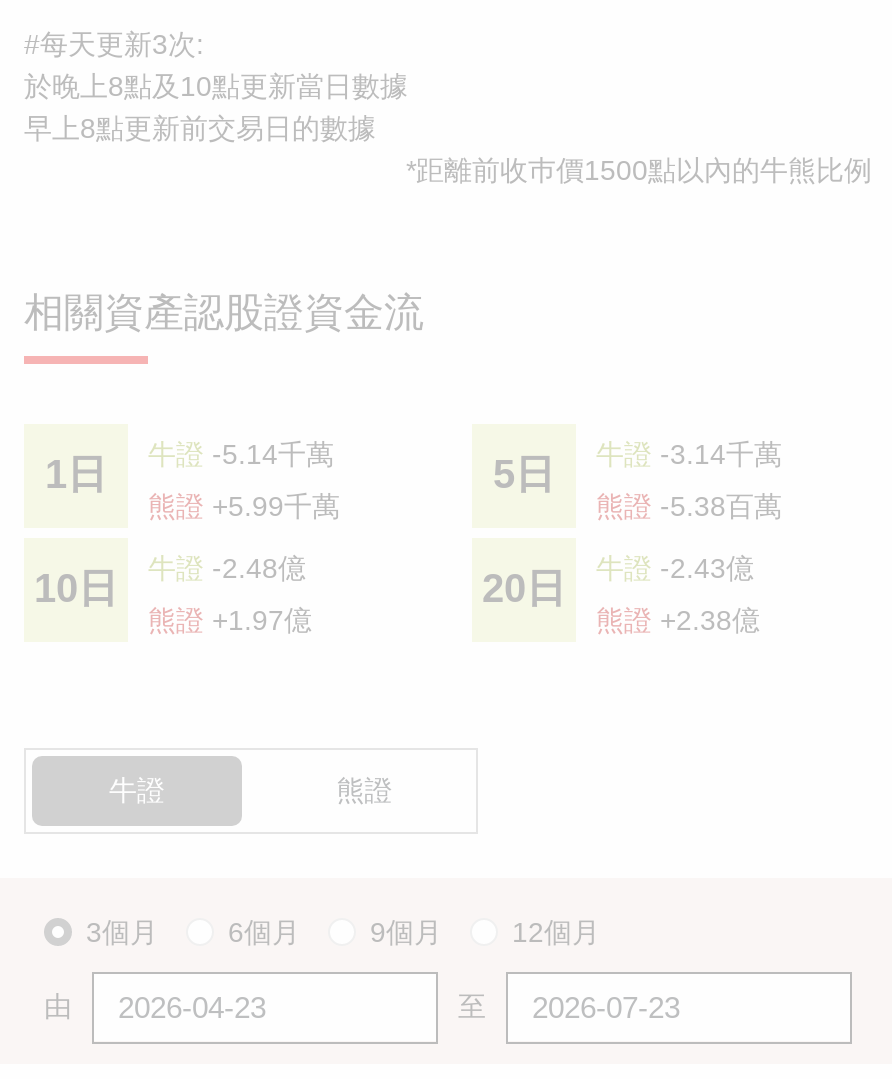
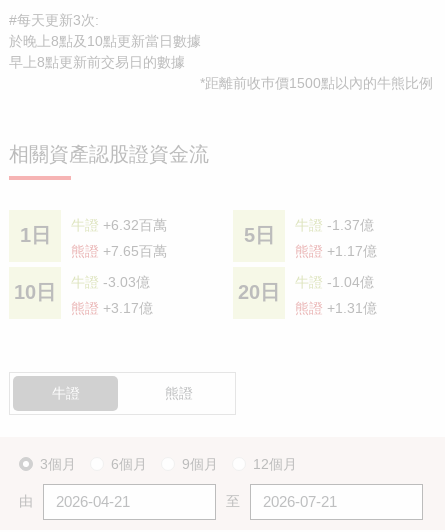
[45,437,334,495] 1日 牛證-5.14千萬 -> [19,217,167,246] 1日 牛證+6.32百萬
[493,437,782,495] 5日 牛證-3.14千萬 -> [243,217,374,246] 5日 牛證-1.37億
[148,489,340,521] 熊證+5.99千萬 -> [71,243,167,259] 熊證+7.65百萬
[596,489,782,521] 熊證-5.38百萬 -> [295,243,377,259] 熊證+1.17億
[34,551,306,609] 10日 牛證-2.48億 -> [14,274,150,303] 10日 牛證-3.03億
[482,551,754,609] 20日 牛證-2.43億 -> [238,274,374,303] 20日 牛證-1.04億
[148,603,312,635] 熊證+1.97億 -> [71,300,153,316] 熊證+3.17億
[596,603,760,635] 熊證+2.38億 -> [295,300,377,316] 熊證+1.31億

